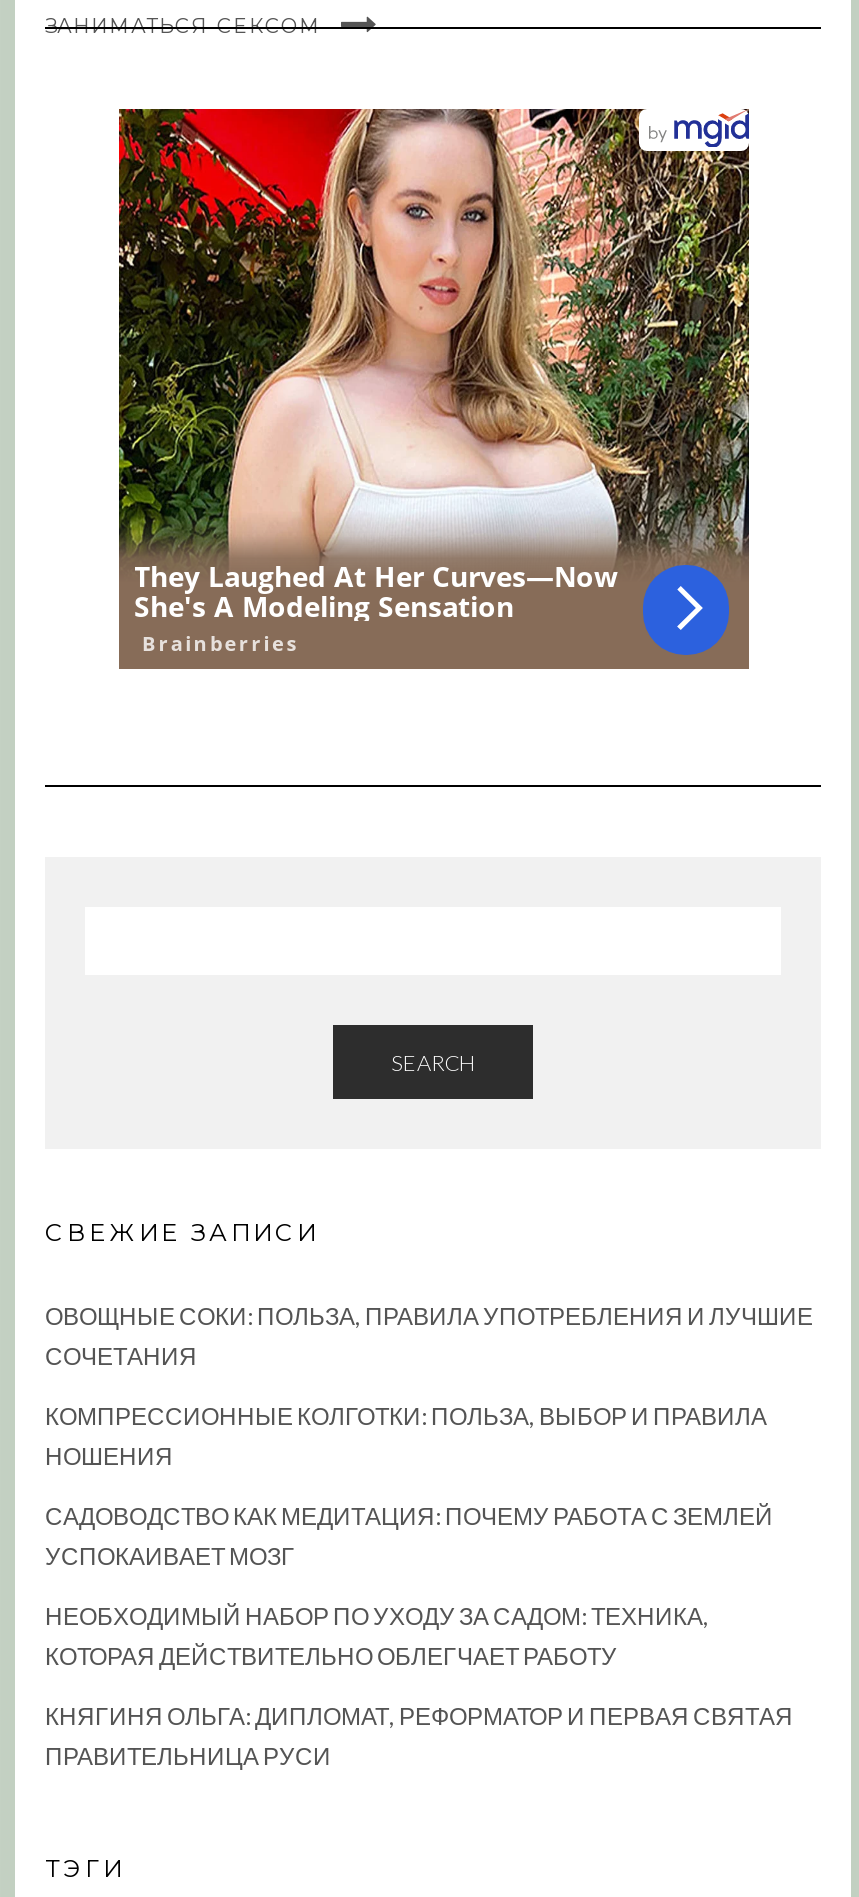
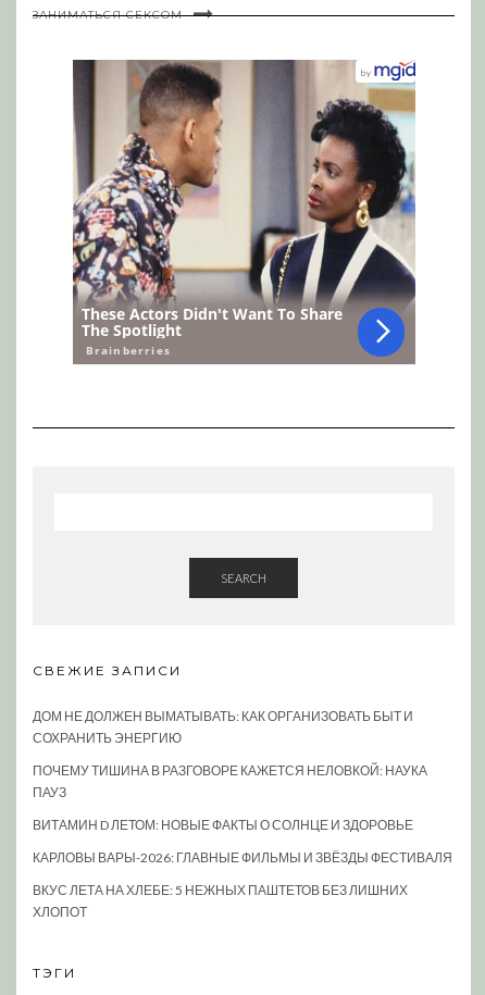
[117,107,751,665] [image] -> [72,59,416,362] [image]
[45,1300,813,1370] ОВОЩНЫЕ СОКИ: ПОЛЬЗА, ПРАВИЛА УПОТРЕБЛЕНИЯ И ЛУЧШИЕ | СОЧЕТАНИЯ -> [33,708,413,746] ДОМ НЕ ДОЛЖЕН ВЫМАТЫВАТЬ: КАК ОРГАНИЗОВАТЬ БЫТ И | СОХРАНИТЬ ЭНЕРГИЮ
[45,1400,767,1470] КОМПРЕССИОННЫЕ КОЛГОТКИ: ПОЛЬЗА, ВЫБОР И ПРАВИЛА | НОШЕНИЯ -> [33,762,427,800] ПОЧЕМУ ТИШИНА В РАЗГОВОРЕ КАЖЕТСЯ НЕЛОВКОЙ: НАУКА | ПАУЗ
[45,1500,773,1570] САДОВОДСТВО КАК МЕДИТАЦИЯ: ПОЧЕМУ РАБОТА С ЗЕМЛЕЙ | УСПОКАИВАЕТ МОЗГ -> [33,816,413,833] ВИТАМИН D ЛЕТОМ: НОВЫЕ ФАКТЫ О СОЛНЦЕ И ЗДОРОВЬЕ
[45,1600,709,1670] НЕОБХОДИМЫЙ НАБОР ПО УХОДУ ЗА САДОМ: ТЕХНИКА, | КОТОРАЯ ДЕЙСТВИТЕЛЬНО ОБЛЕГЧАЕТ РАБОТУ -> [33,849,452,865] КАРЛОВЫ ВАРЫ-2026: ГЛАВНЫЕ ФИЛЬМЫ И ЗВЁЗДЫ ФЕСТИВАЛЯ
[45,1700,793,1770] КНЯГИНЯ ОЛЬГА: ДИПЛОМАТ, РЕФОРМАТОР И ПЕРВАЯ СВЯТАЯ | ПРАВИТЕЛЬНИЦА РУСИ -> [33,882,408,920] ВКУС ЛЕТА НА ХЛЕБЕ: 5 НЕЖНЫХ ПАШТЕТОВ БЕЗ ЛИШНИХ | ХЛОПОТ

